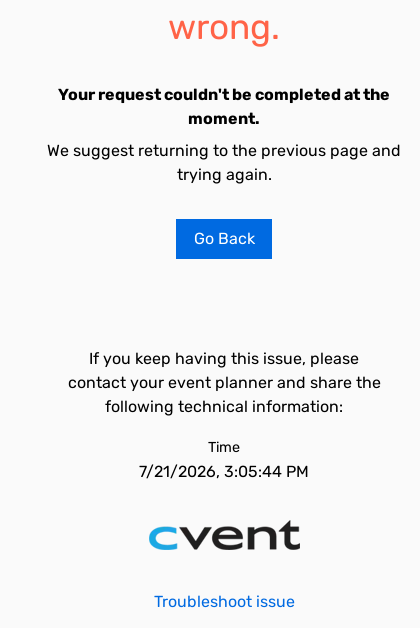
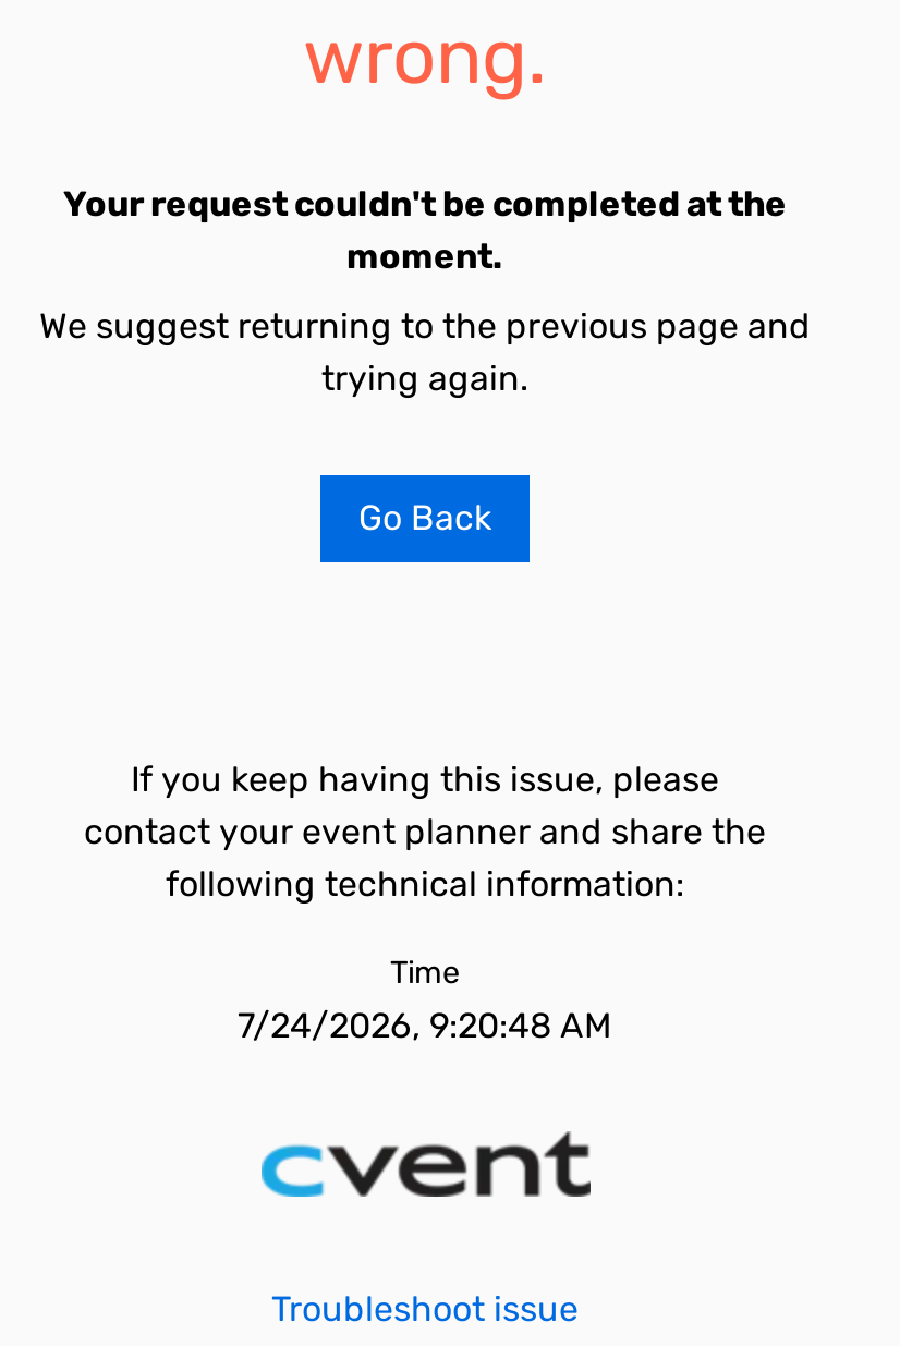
[139,462,309,481] 7/21/2026, 3:05:44 PM -> [238,1005,612,1046] 7/24/2026, 9:20:48 AM

